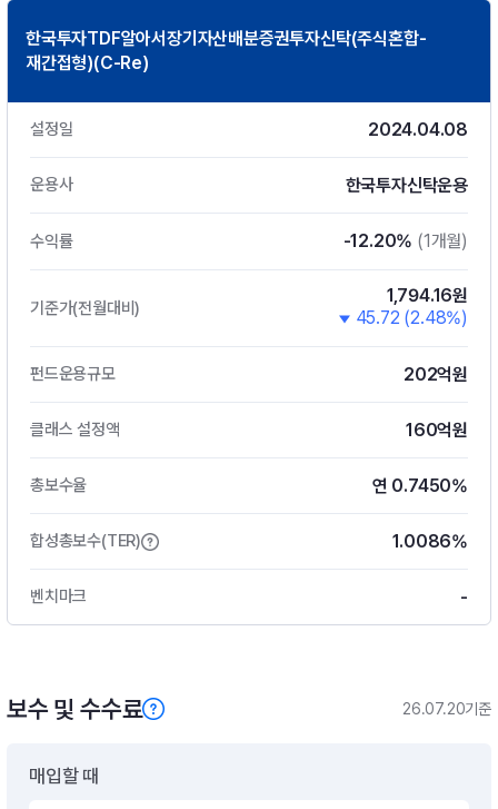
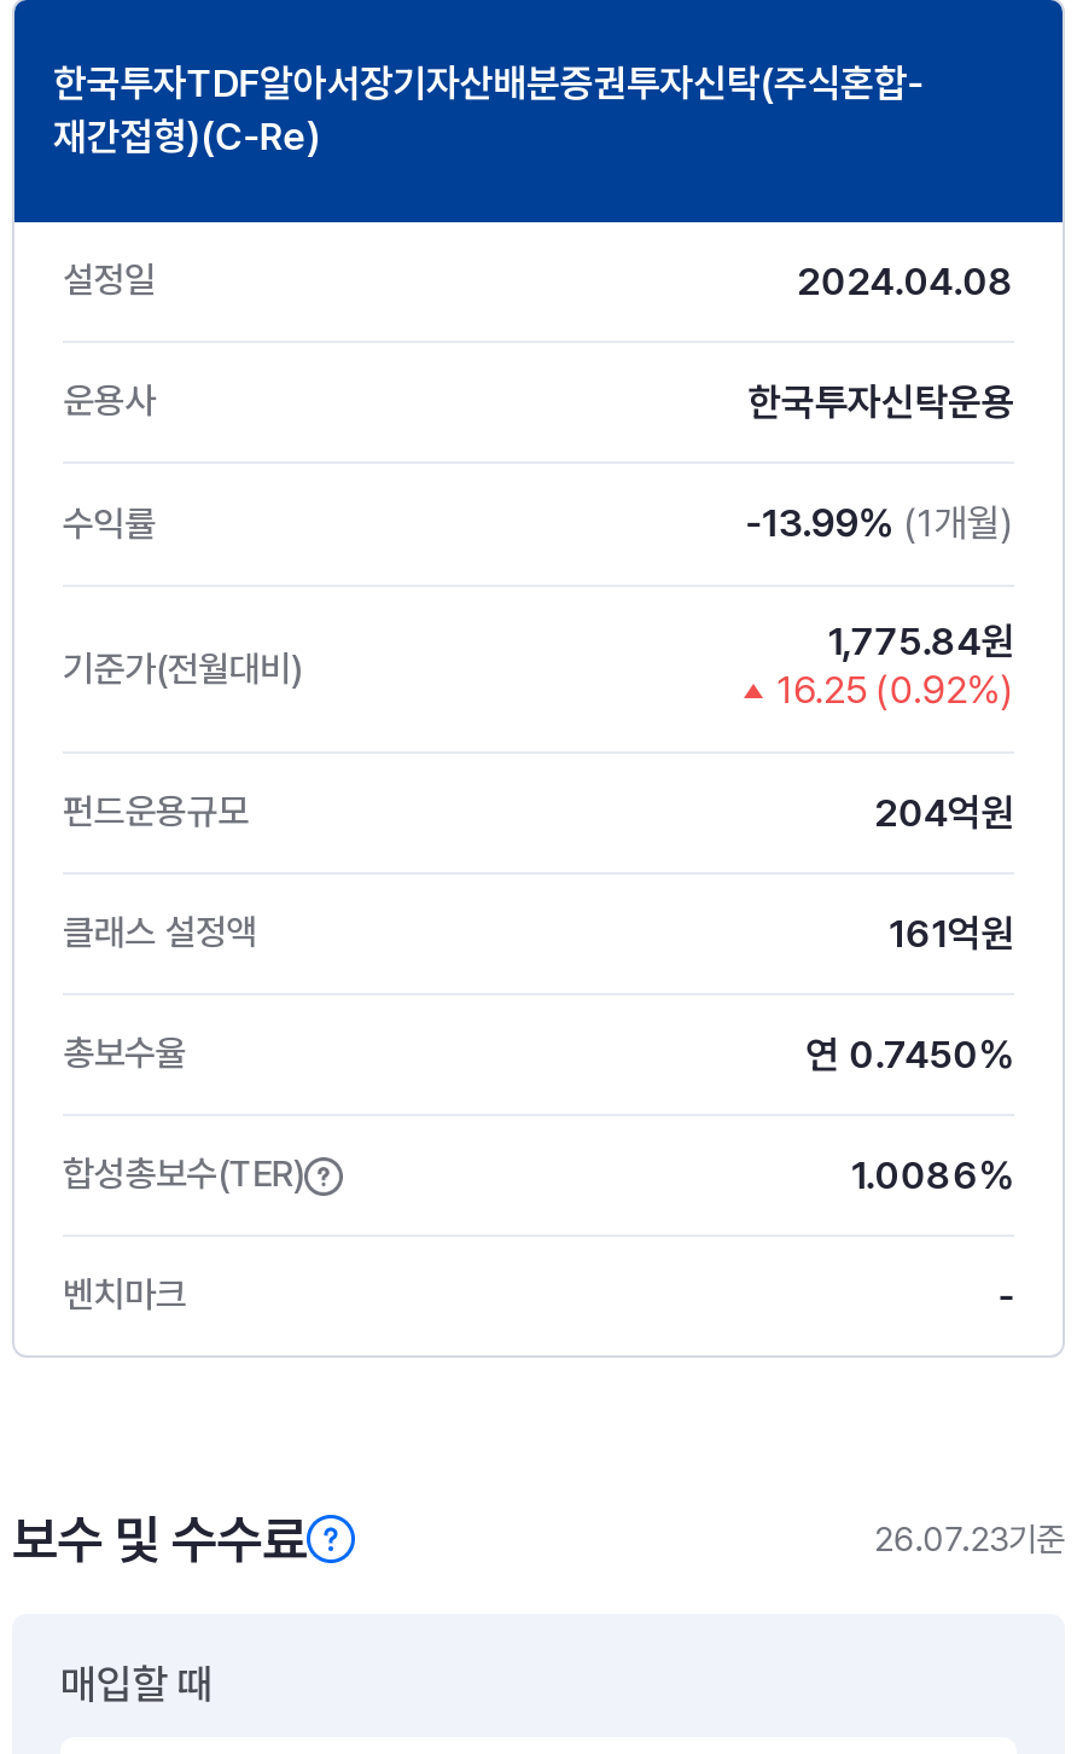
[343,230,468,251] -12.20% (1개월) -> [745,500,1014,546] -13.99% (1개월)
[355,285,468,328] 1,794.16원 | 45.72 (2.48%) -> [777,618,1014,713] 1,775.84원 | 16.25 (0.92%)
[404,363,468,384] 202억원 -> [874,789,1014,835] 204억원
[406,419,468,440] 160억원 -> [889,910,1014,956] 161억원
[402,699,491,717] 26.07.20기준 -> [874,1518,1065,1557] 26.07.23기준

